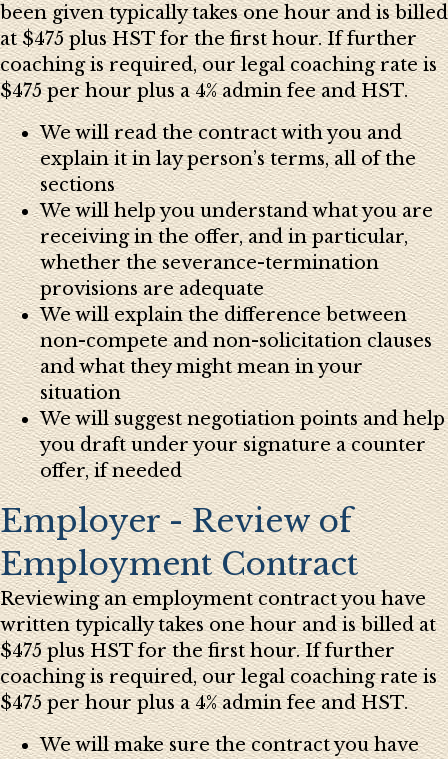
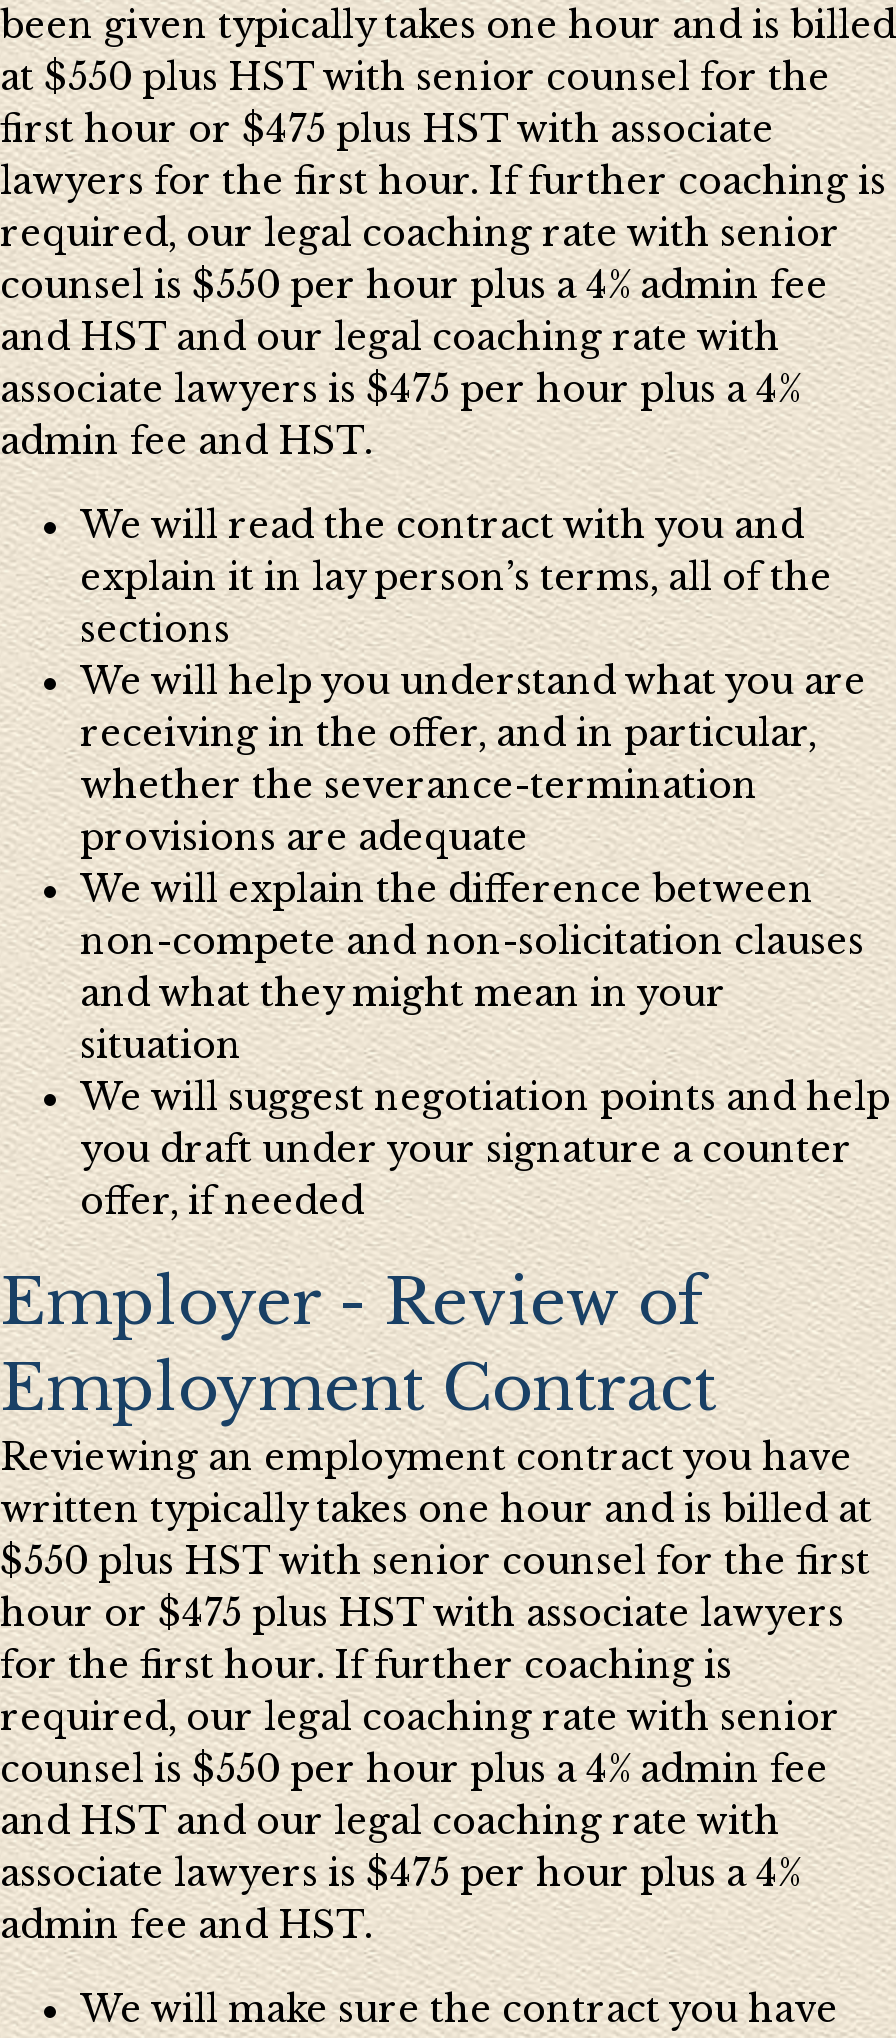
[0,28,437,102] at $475 plus HST for the first hour. If further | coaching is required, our legal coaching rate is | $475 per hour plus a 4% admin fee and HST. -> [0,57,886,465] at $550 plus HST with senior counsel for the | first hour or $475 plus HST with associate | lawyers for the first hour. If further coaching is | required, our legal coaching rate with senior | counsel is $550 per hour plus a 4% admin fee | and HST and our legal coaching rate with | associate lawyers is $475 per hour plus a 4% | admin fee and HST.
[0,640,437,714] $475 plus HST for the first hour. If further | coaching is required, our legal coaching rate is | $475 per hour plus a 4% admin fee and HST. -> [0,1541,870,1949] $550 plus HST with senior counsel for the first | hour or $475 plus HST with associate lawyers | for the first hour. If further coaching is | required, our legal coaching rate with senior | counsel is $550 per hour plus a 4% admin fee | and HST and our legal coaching rate with | associate lawyers is $475 per hour plus a 4% | admin fee and HST.

